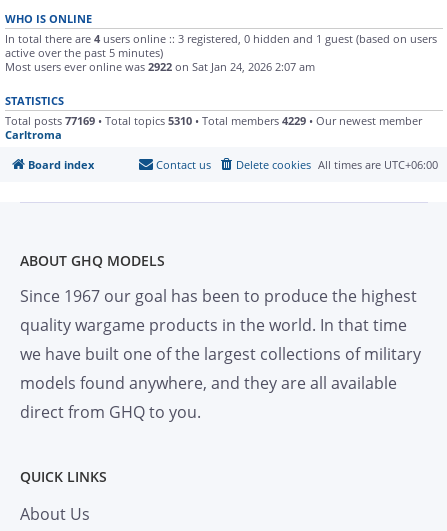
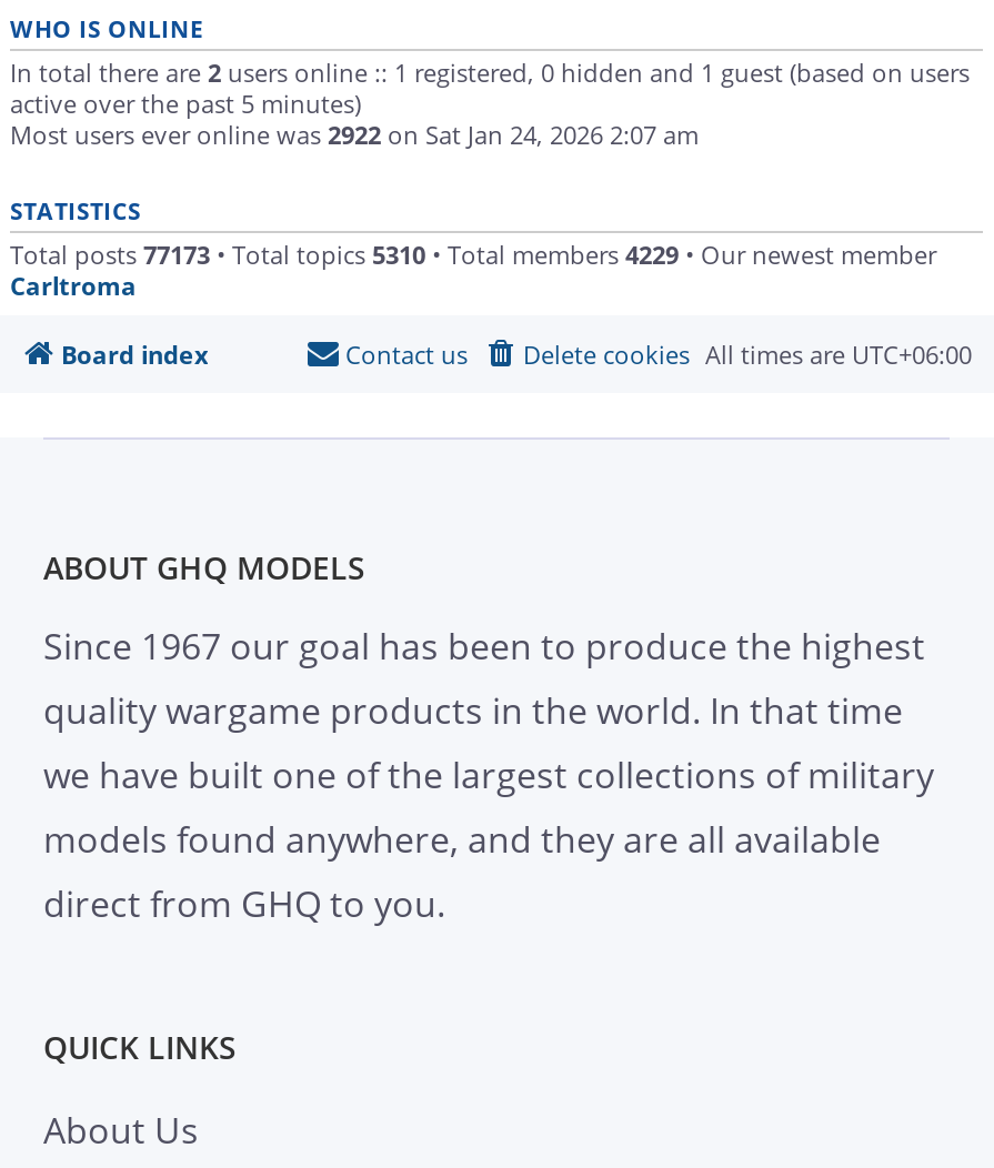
[5,30,437,45] In total there are 4 users online :: 3 registered, 0 hidden and 1 guest (based on users -> [10,57,970,90] In total there are 2 users online :: 1 registered, 0 hidden and 1 guest (based on users
[5,112,422,127] Total posts 77169 • Total topics 5310 • Total members 4229 • Our newest member -> [10,239,936,272] Total posts 77173 • Total topics 5310 • Total members 4229 • Our newest member

